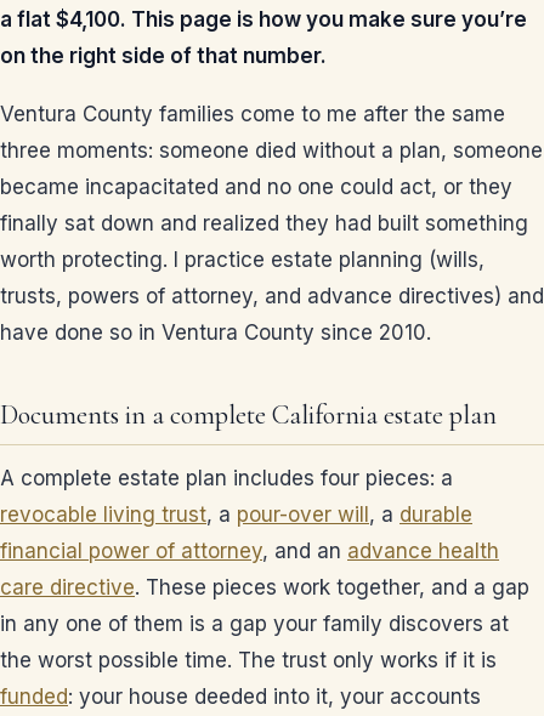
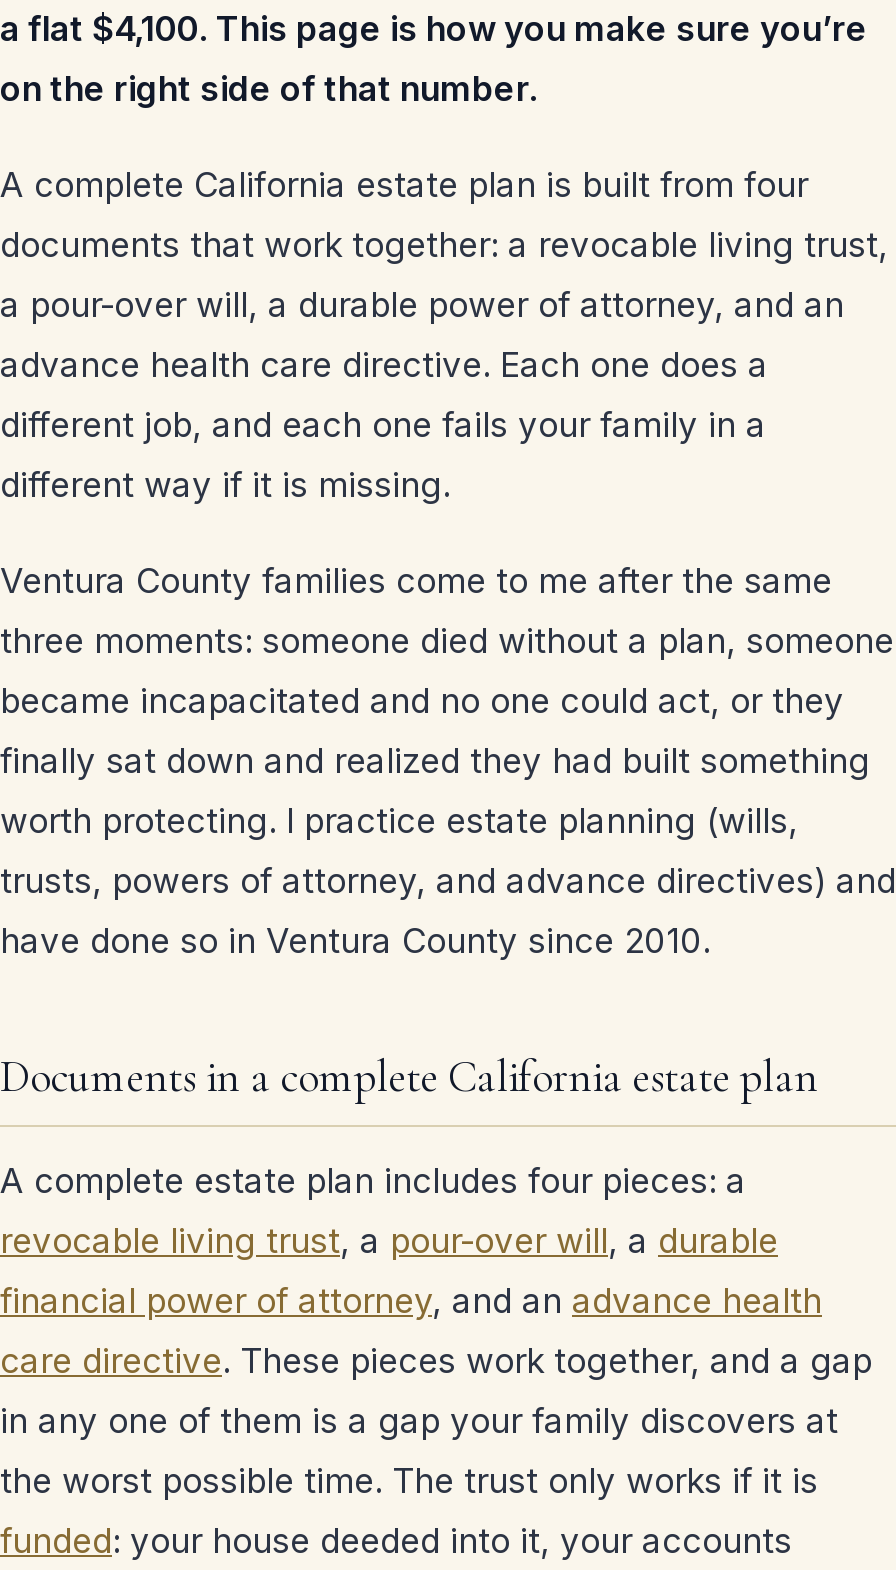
none -> [0,165,888,505] A complete California estate plan is built from four | documents that work together: a revocable living trust, | a pour-over will, a durable power of attorney, and an | advance health care directive. Each one does a | different job, and each one fails your family in a | different way if it is missing.

